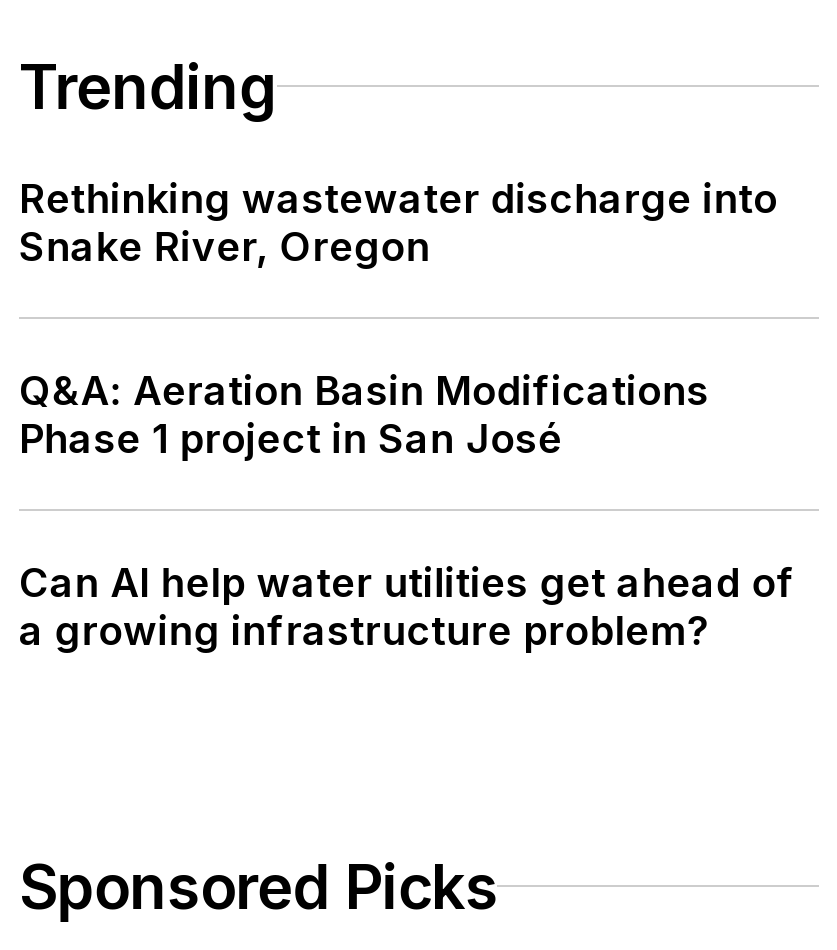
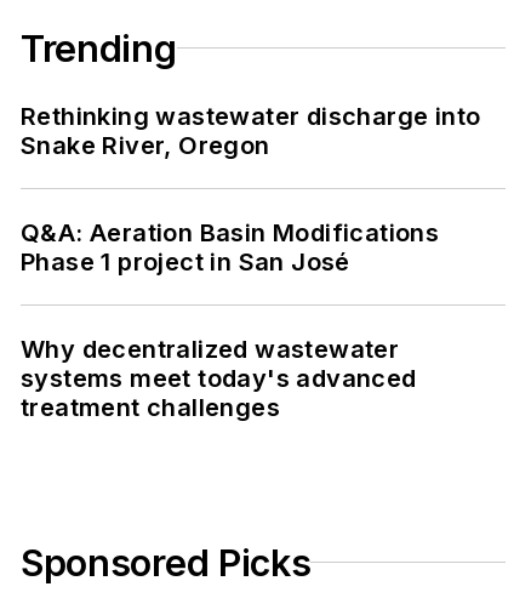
[19,559,795,655] Can AI help water utilities get ahead of | a growing infrastructure problem? -> [21,335,417,422] Why decentralized wastewater | systems meet today's advanced | treatment challenges

